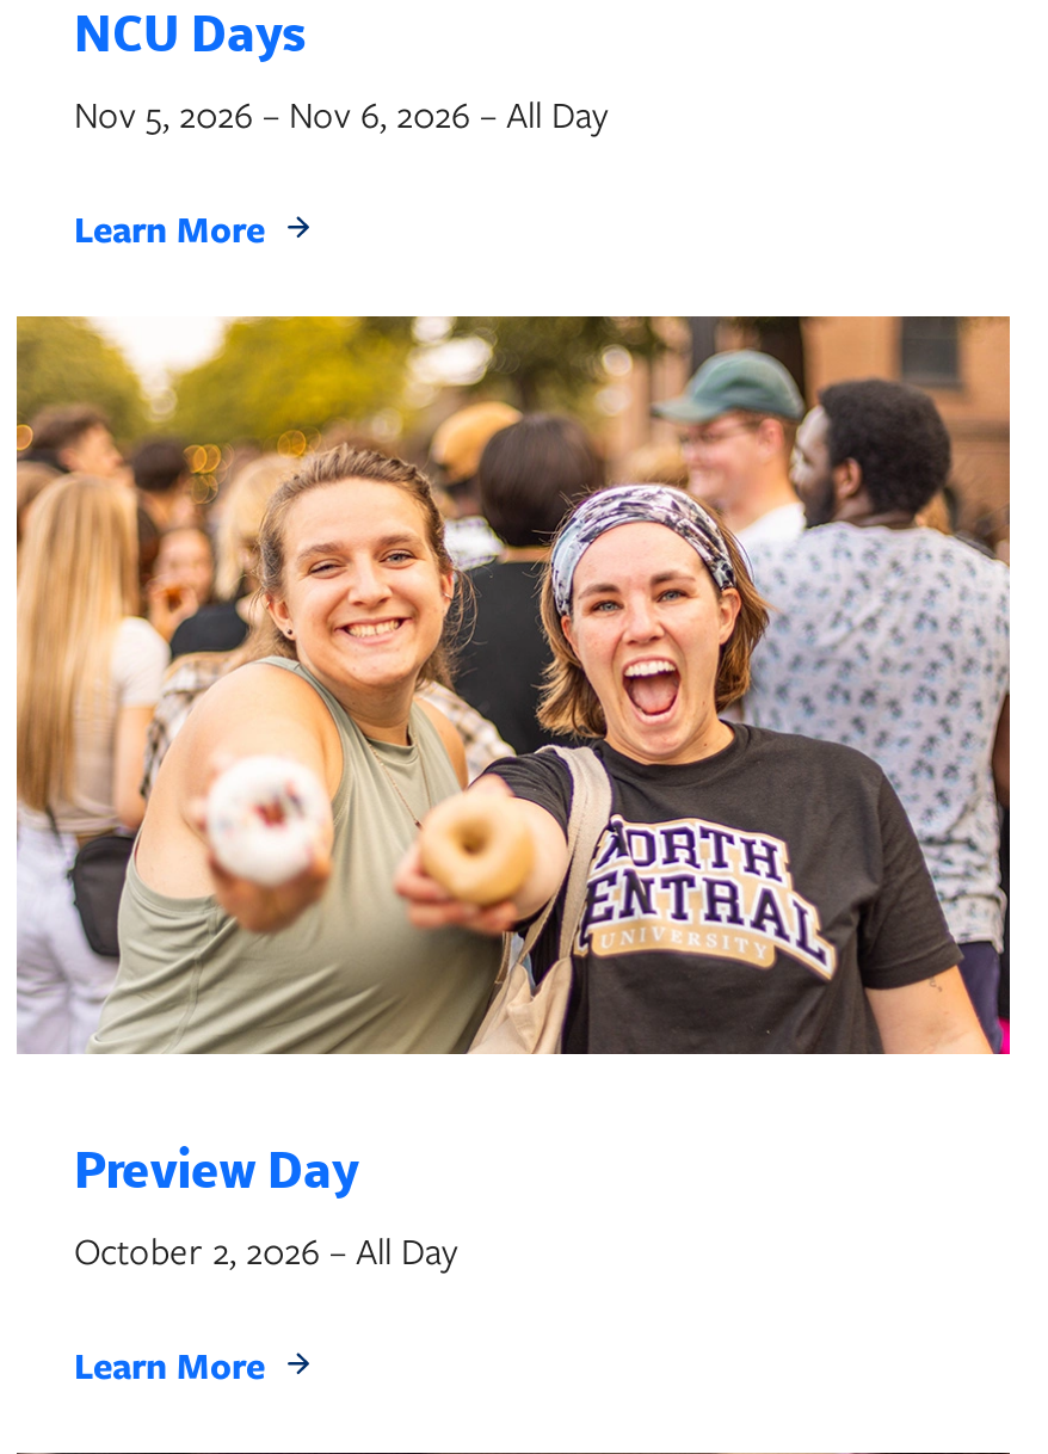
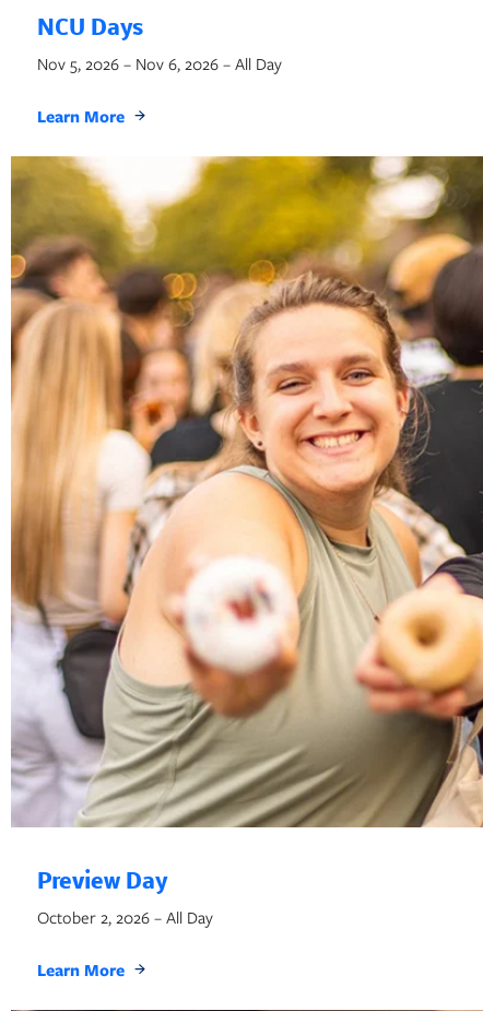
[14,314,1041,1059] [image] -> [10,155,480,830] [image]

